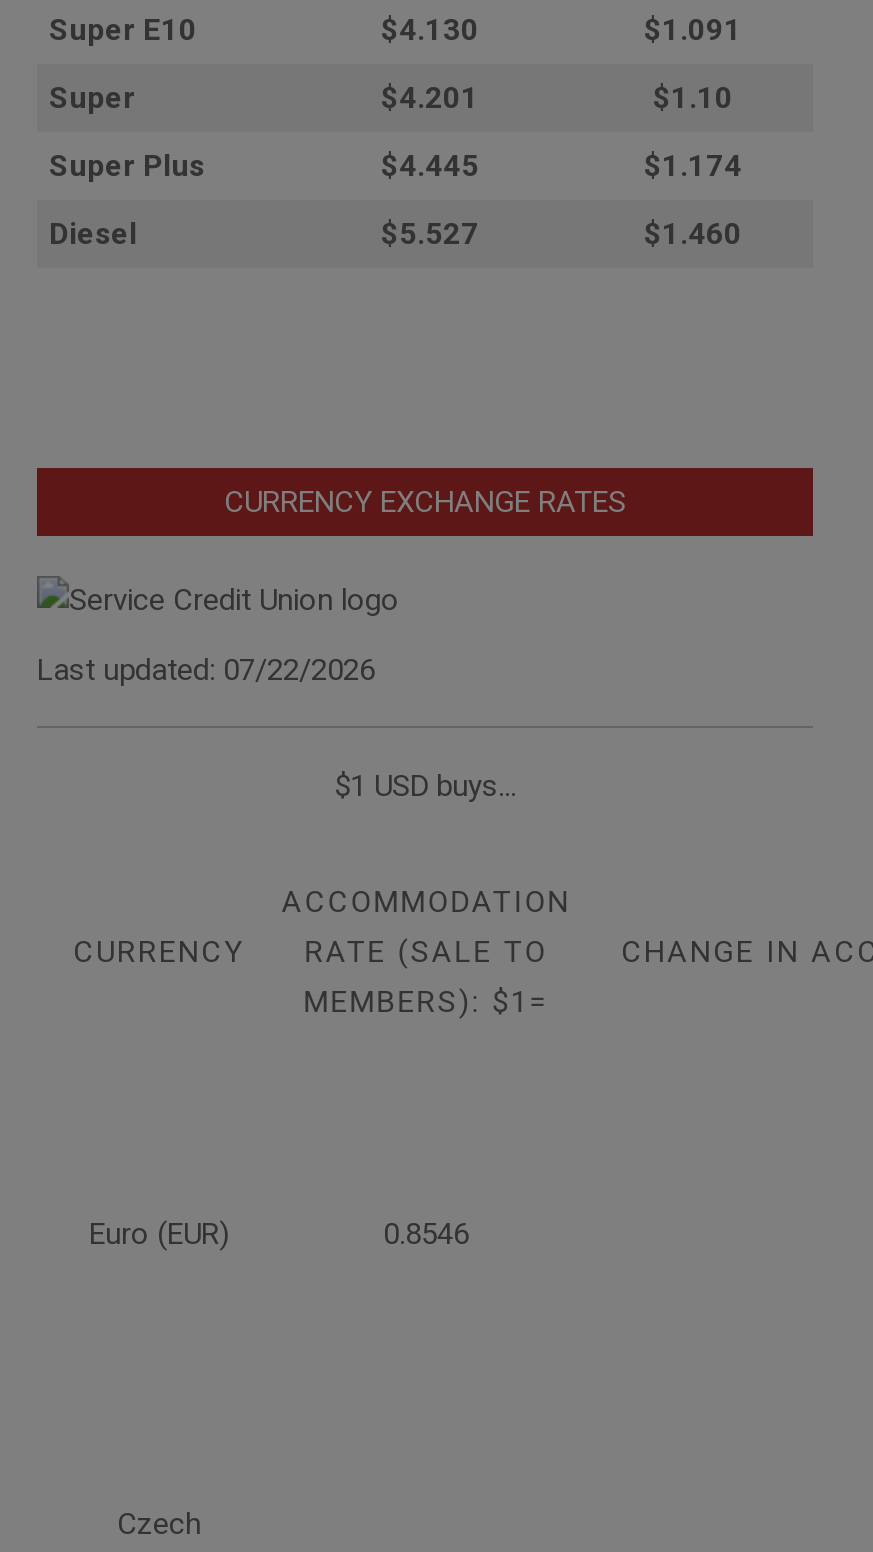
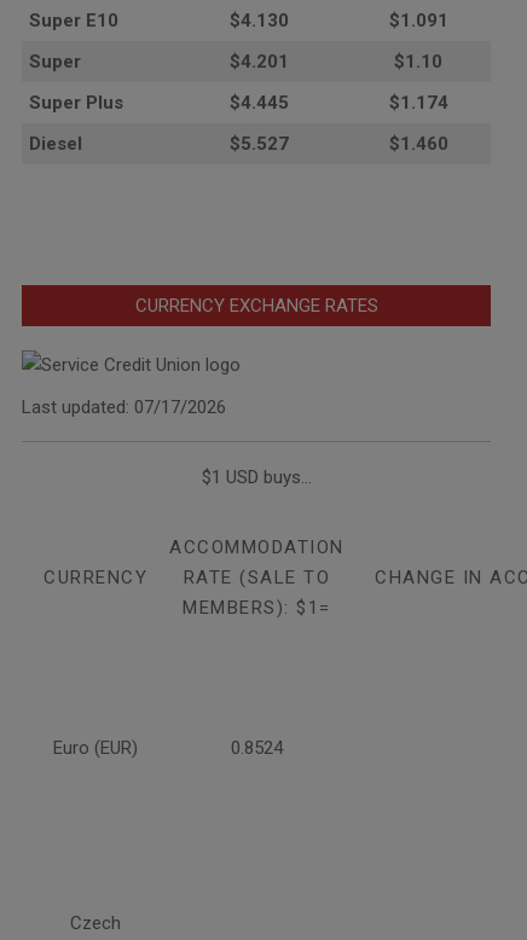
[37,652,375,688] Last updated: 07/22/2026 -> [22,397,226,418] Last updated: 07/17/2026
[383,1216,469,1252] 0.8546 -> [231,737,283,759] 0.8524

